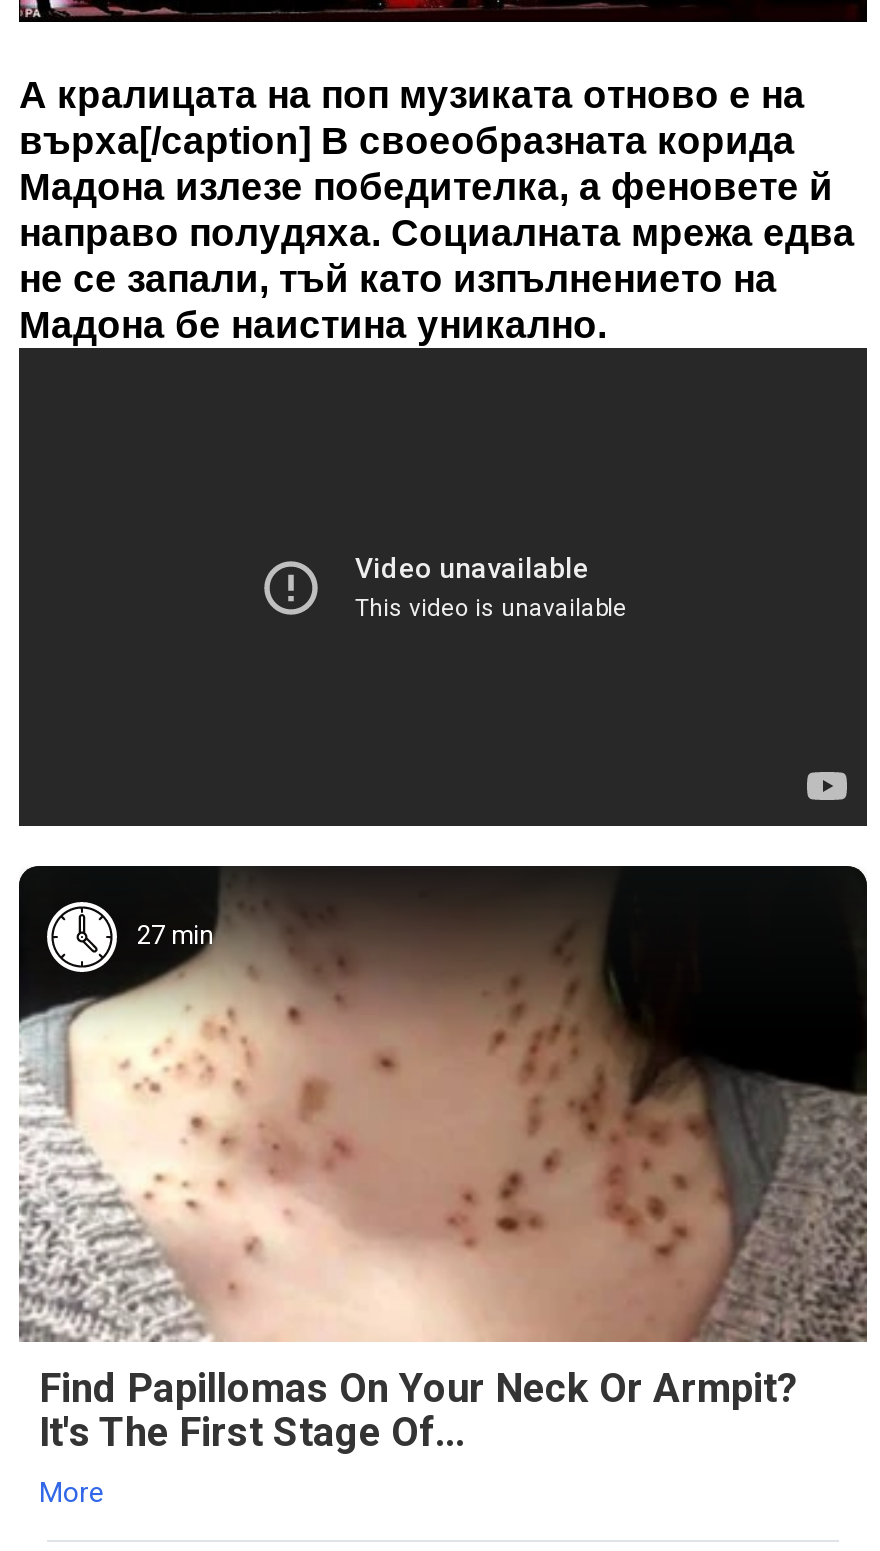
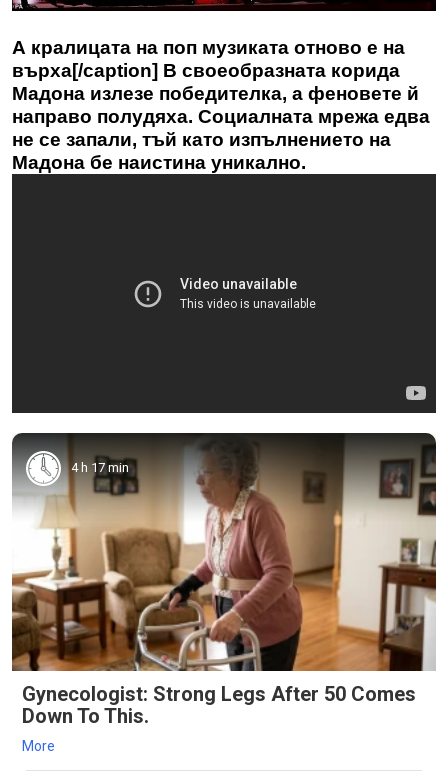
[17,870,869,1344] [image] | 27 min -> [11,436,437,672] [image] | 4 h 17 min
[39,1365,799,1457] Find Papillomas On Your Neck Or Armpit? | It's The First Stage Of... -> [22,682,416,728] Gynecologist: Strong Legs After 50 Comes | Down To This.

